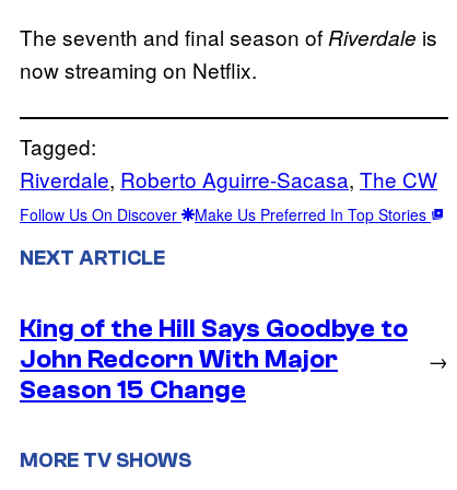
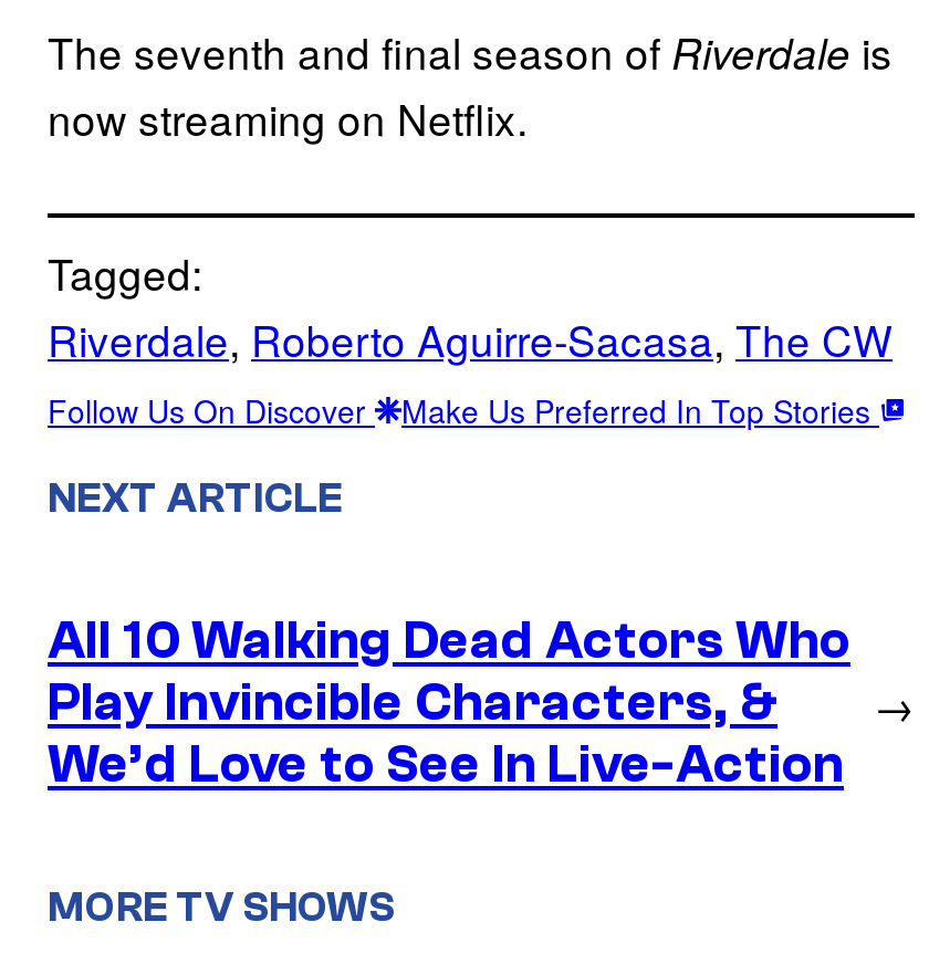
[20,313,408,404] King of the Hill Says Goodbye to | John Redcorn With Major | Season 15 Change -> [48,610,850,794] All 10 Walking Dead Actors Who | Play Invincible Characters, & | We’d Love to See In Live-Action

